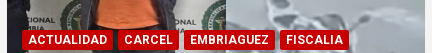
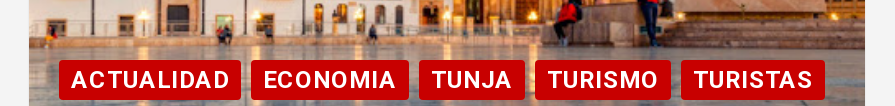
[124,33,343,47] CARCEL | EMBRIAGUEZ | FISCALIA -> [263,67,813,95] ECONOMIA | TUNJA | TURISMO | TURISTAS

